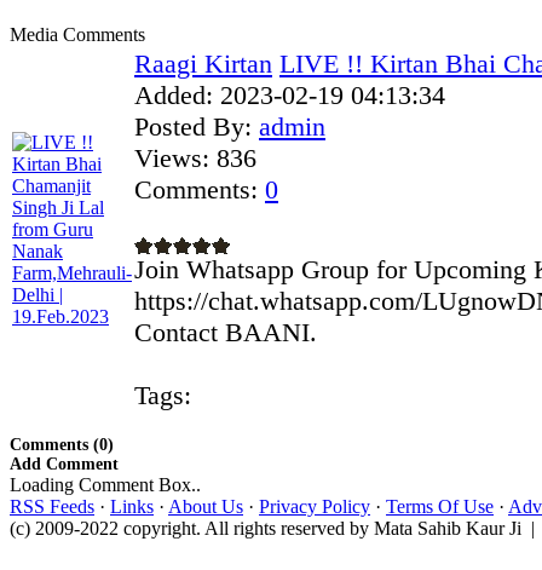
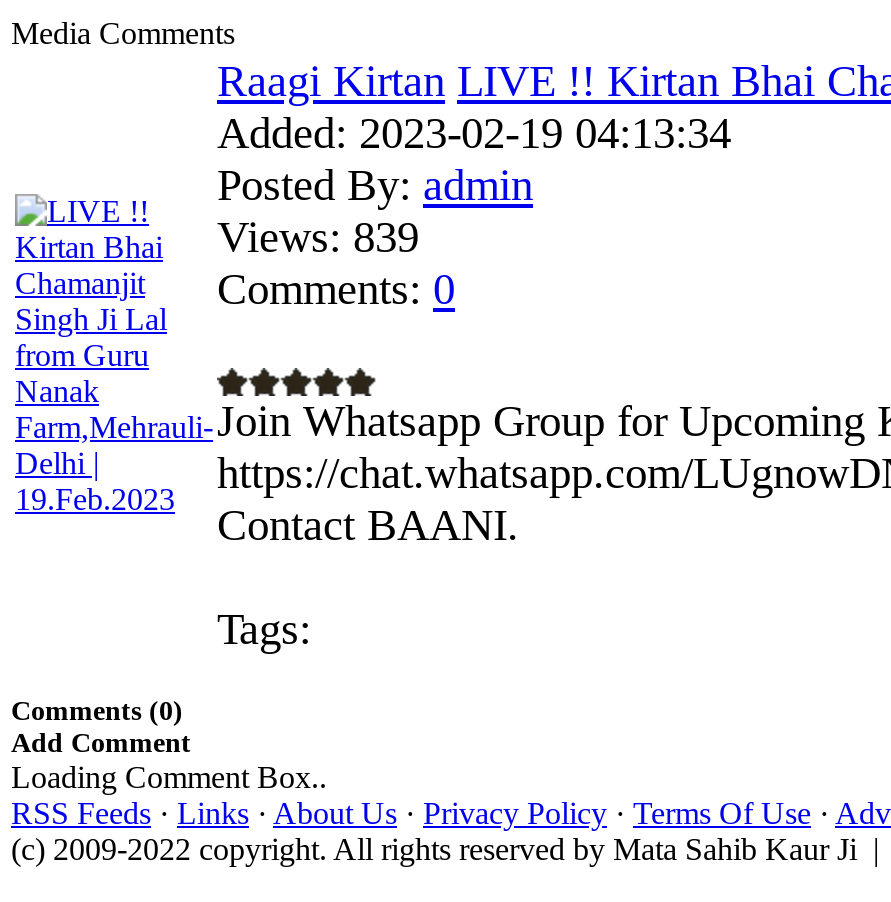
[134,143,256,173] Views: 836 -> [217,212,419,262] Views: 839

